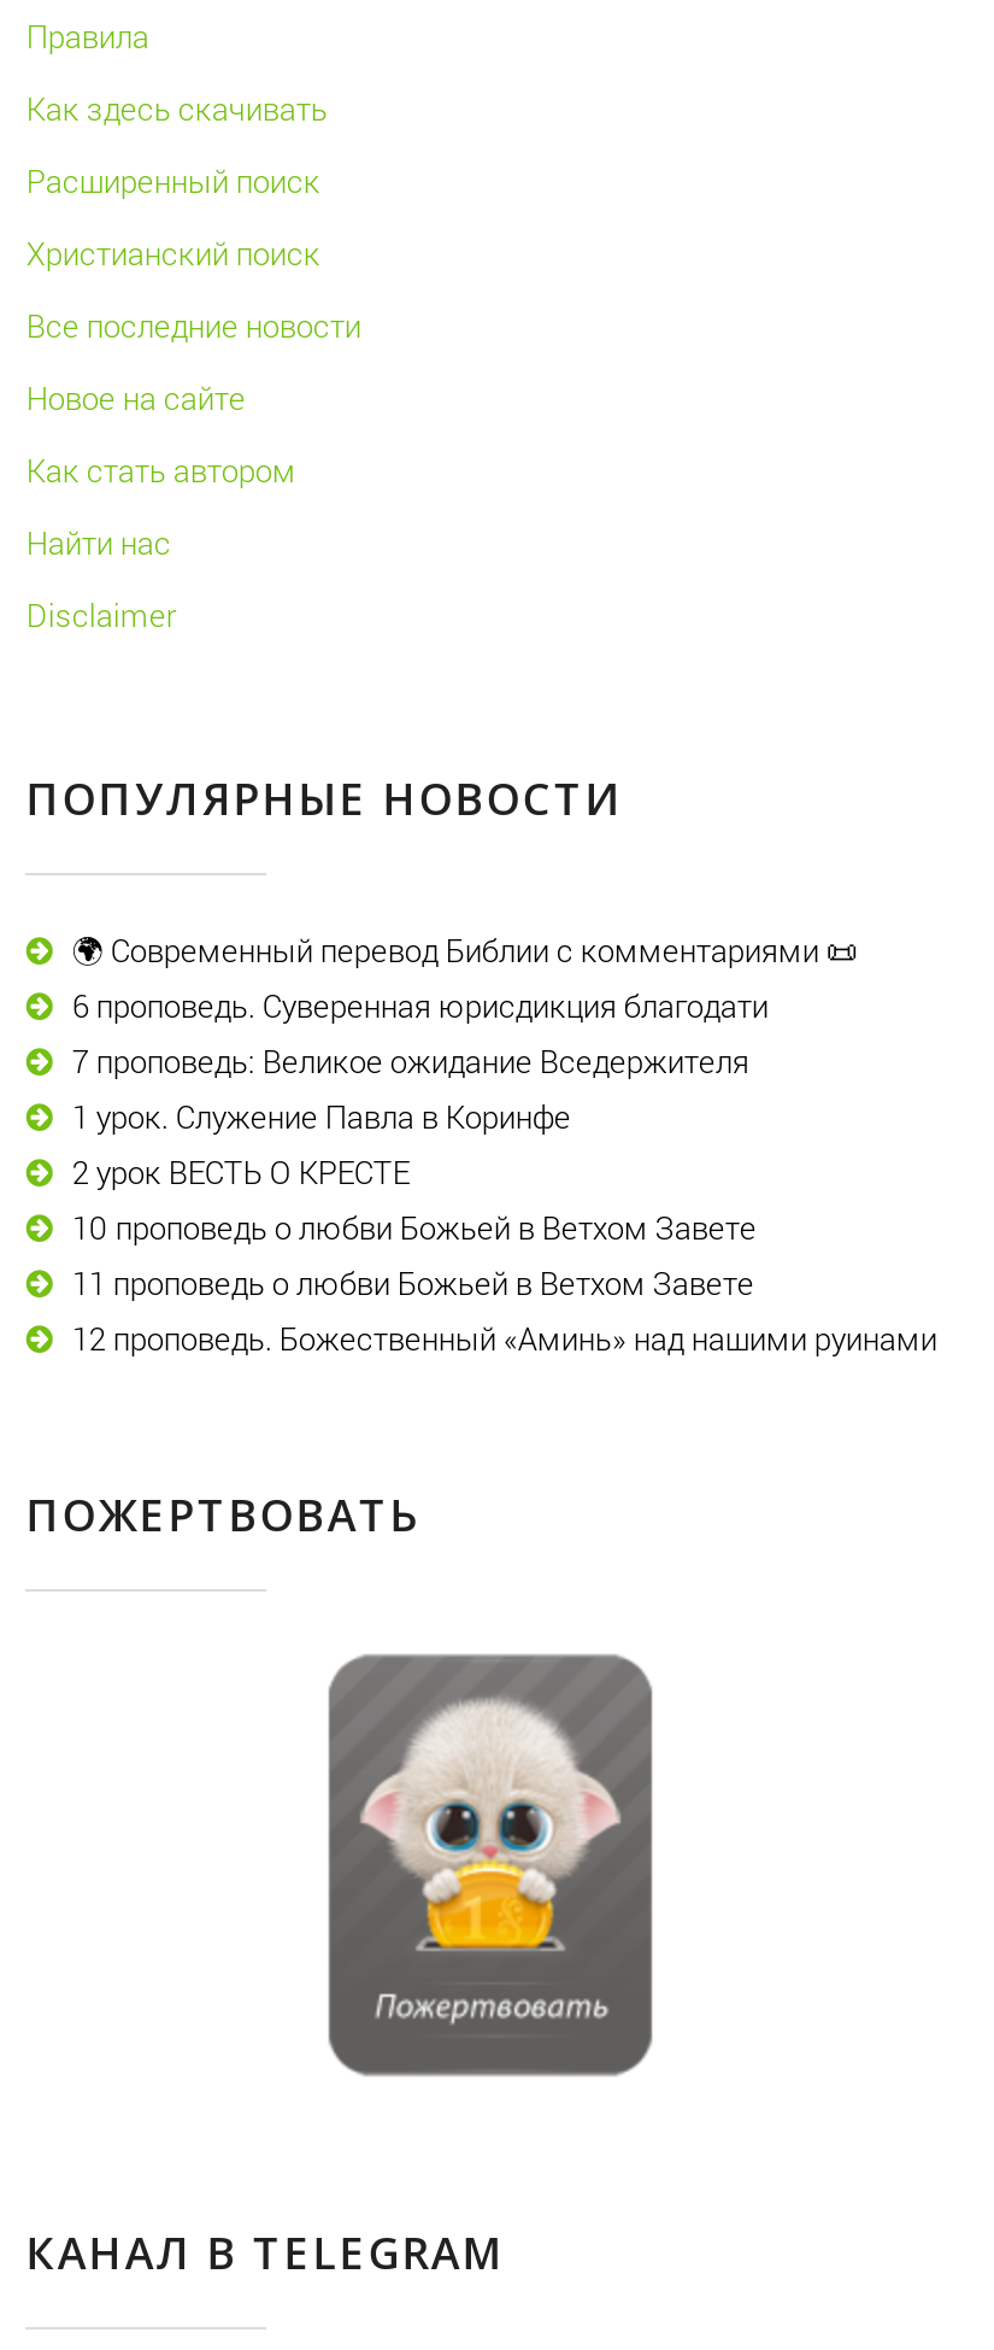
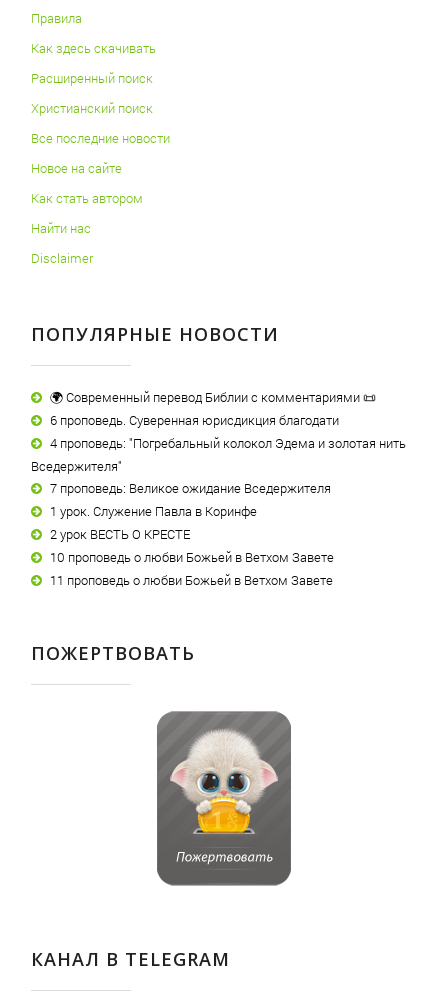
none -> [31,434,406,475] 4 проповедь: "Погребальный колокол Эдема и золотая нить | Вседержителя"
moved [72,1039,756,1304] -> [50,479,334,589]: 7 проповедь: Великое ожидание Вседержителя | 1 урок. Служение Павла в Коринфе | 2 урок ВЕСТЬ О КРЕСТЕ | 10 проповедь о любви Божьей в Ветхом Завете | 11 проповедь о любви Божьей в Ветхом Завете
[72,1316,937,1360] 12 проповедь. Божественный «Аминь» над нашими руинами -> none

